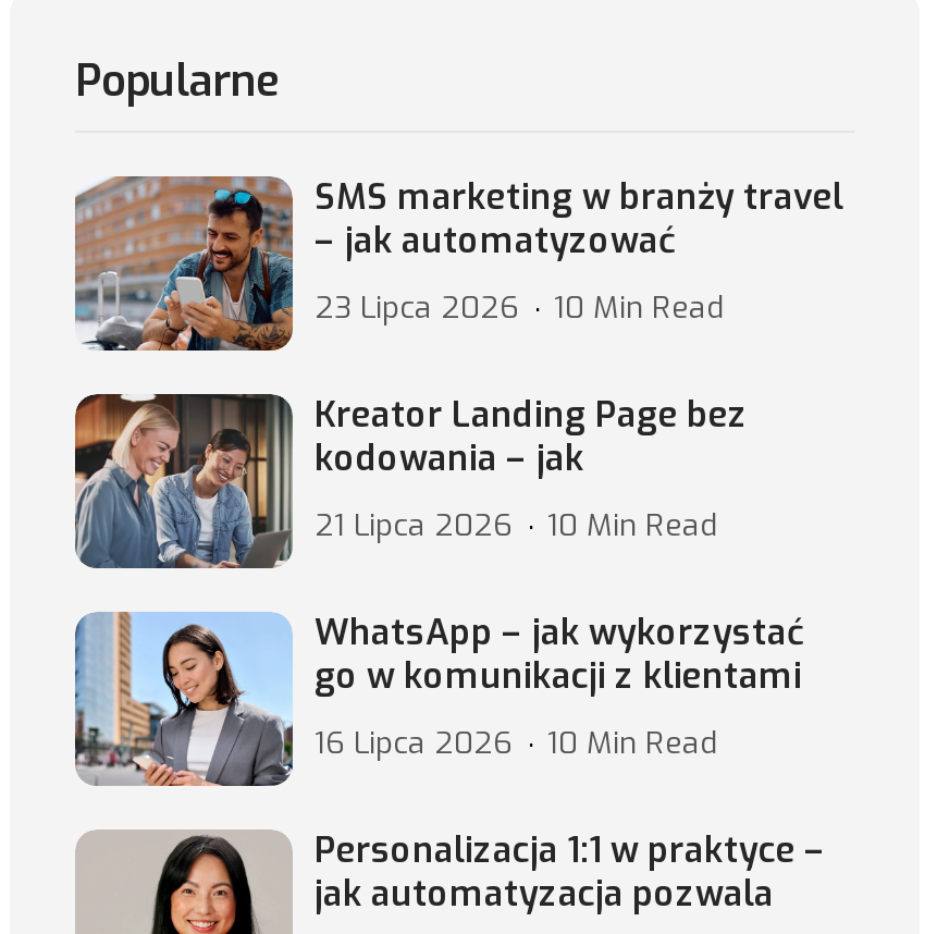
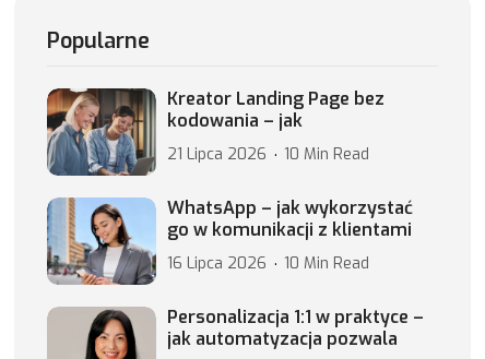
[73,174,843,353] [image] | SMS marketing w branży travel | – jak automatyzować | 23 Lipca 2026 | 10 Min Read -> none

